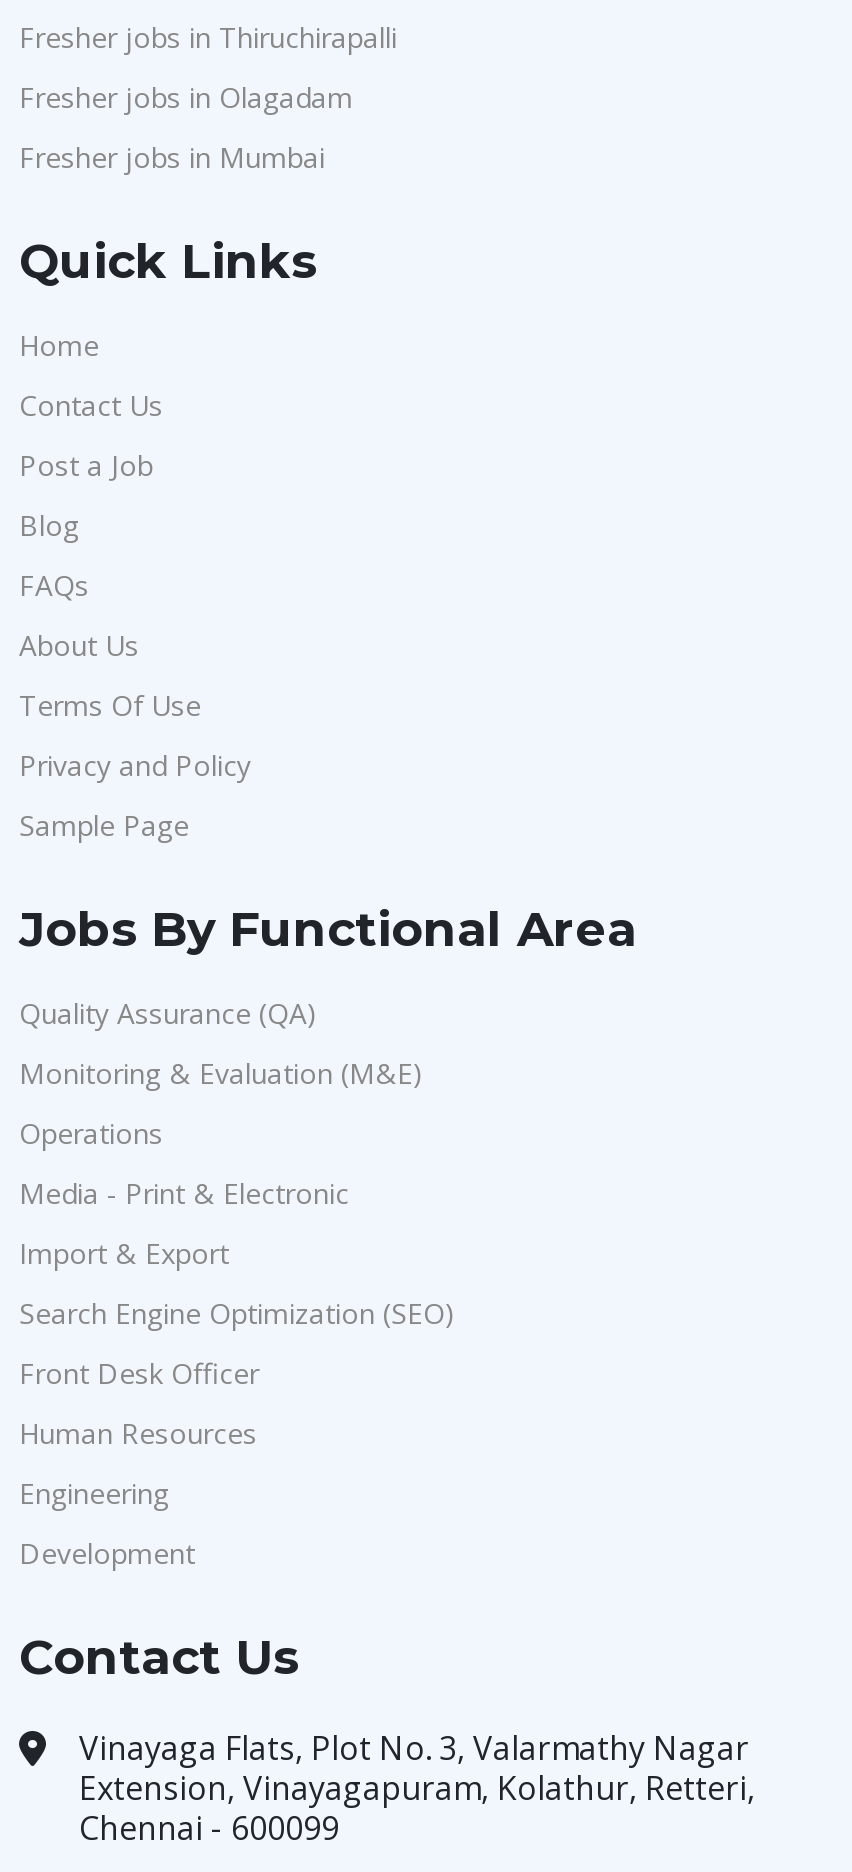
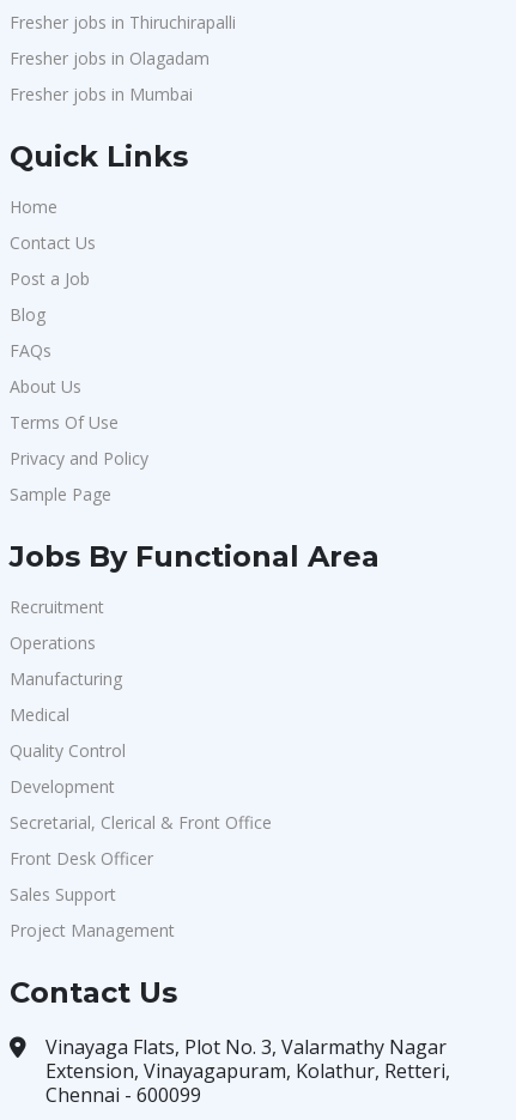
[19,994,423,1092] Quality Assurance (QA) | Monitoring & Evaluation (M&E) -> [10,595,104,618] Recruitment
moved [19,1114,163,1152] -> [10,631,96,654]: Operations
[19,1174,455,1512] Media - Print & Electronic | Import & Export | Search Engine Optimization (SEO) | Human Resources | Engineering -> [10,667,126,762] Manufacturing | Medical | Quality Control
moved [19,1354,259,1392] -> [10,847,153,870]: Front Desk Officer
moved [19,1534,195,1572] -> [10,775,115,798]: Development
none -> [10,811,272,942] Secretarial, Clerical & Front Office | Sales Support | Project Management

